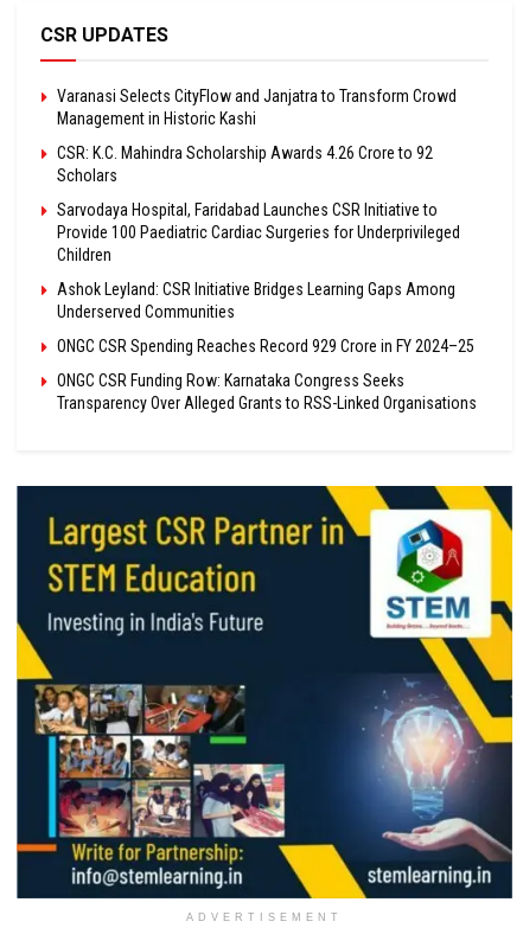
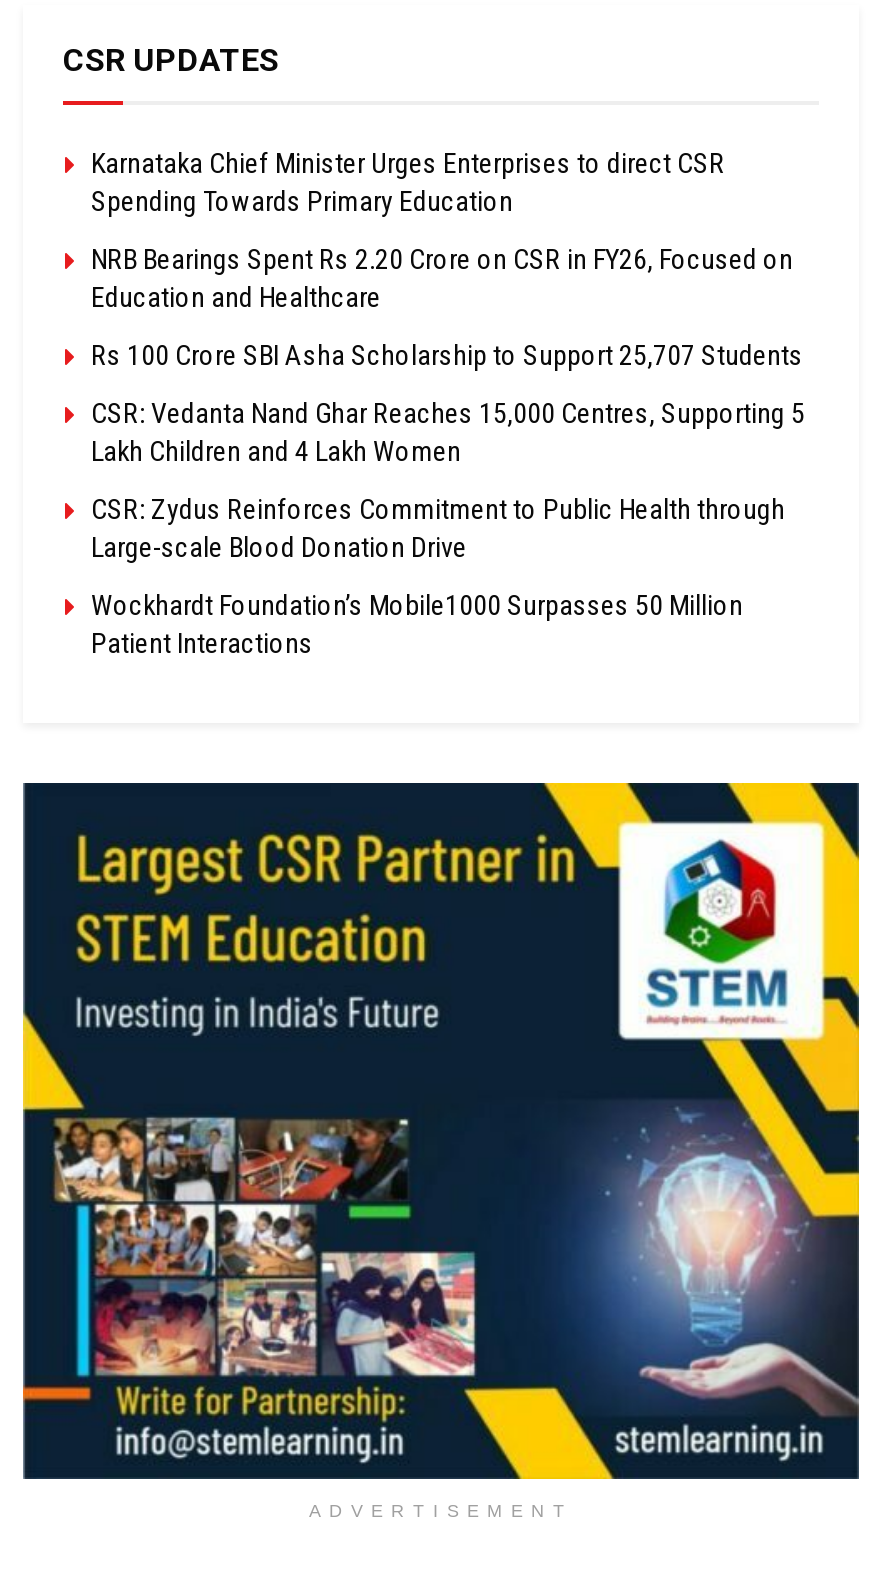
[57,87,457,128] Varanasi Selects CityFlow and Janjatra to Transform Crowd | Management in Historic Kashi -> [91,147,725,217] Karnataka Chief Minister Urges Enterprises to direct CSR | Spending Towards Primary Education
[57,143,433,185] CSR: K.C. Mahindra Scholarship Awards ₹4.26 Crore to 92 | Scholars -> [91,243,793,313] NRB Bearings Spent Rs 2.20 Crore on CSR in FY26, Focused on | Education and Healthcare
[57,200,460,264] Sarvodaya Hospital, Faridabad Launches CSR Initiative to | Provide 100 Paediatric Cardiac Surgeries for Underprivileged | Children -> [91,339,803,371] Rs 100 Crore SBI Asha Scholarship to Support 25,707 Students
[57,280,455,321] Ashok Leyland: CSR Initiative Bridges Learning Gaps Among | Underserved Communities -> [91,397,805,467] CSR: Vedanta Nand Ghar Reaches 15,000 Centres, Supporting 5 | Lakh Children and 4 Lakh Women
[57,337,474,356] ONGC CSR Spending Reaches Record ₹929 Crore in FY 2024–25 -> [91,493,785,563] CSR: Zydus Reinforces Commitment to Public Health through | Large-scale Blood Donation Drive
[57,371,477,412] ONGC CSR Funding Row: Karnataka Congress Seeks | Transparency Over Alleged Grants to RSS-Linked Organisations -> [91,589,743,659] Wockhardt Foundation’s Mobile1000 Surpasses 50 Million | Patient Interactions

